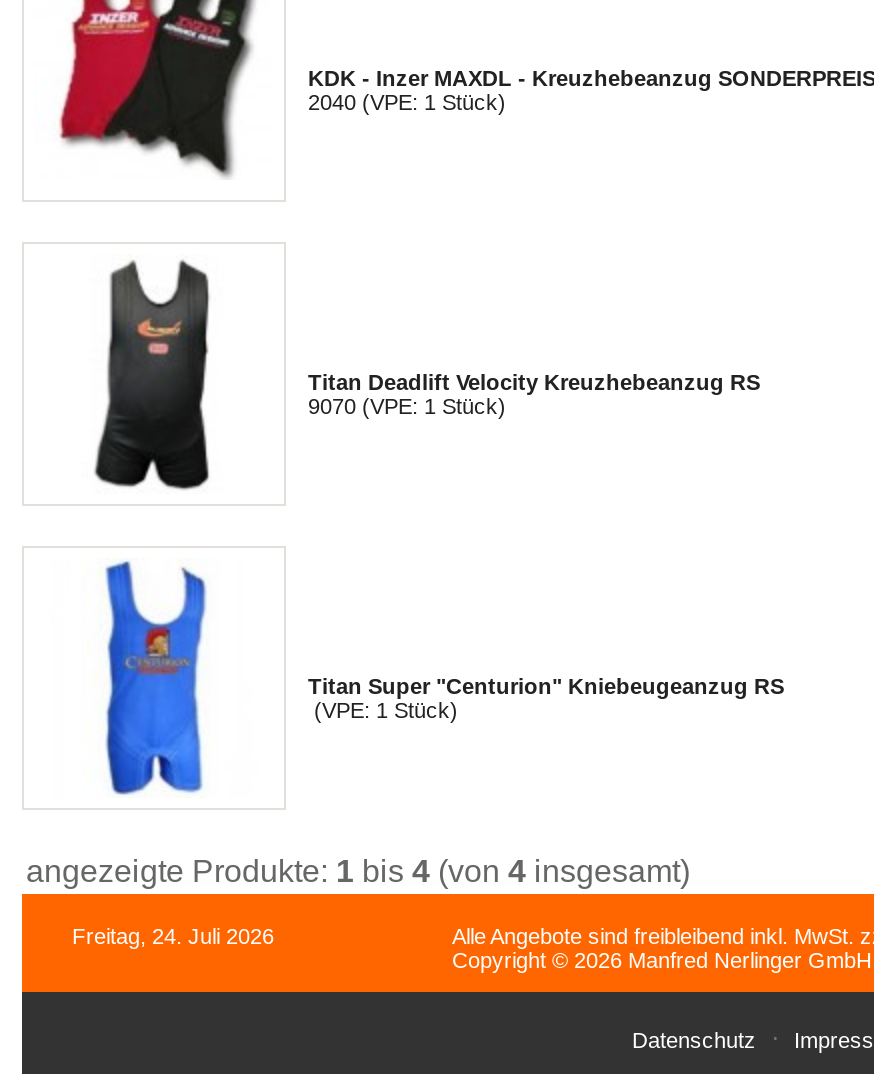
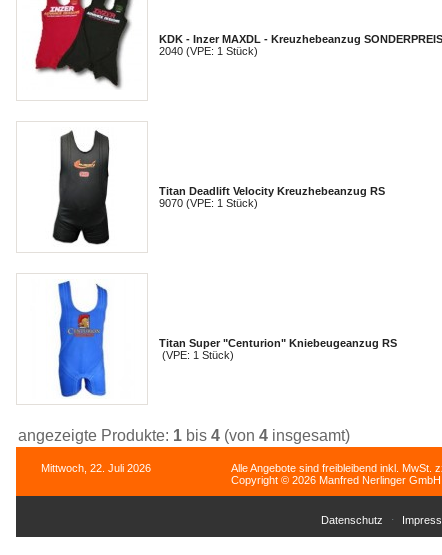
[72,924,274,948] Freitag, 24. Juli 2026 -> [41,462,151,474] Mittwoch, 22. Juli 2026

